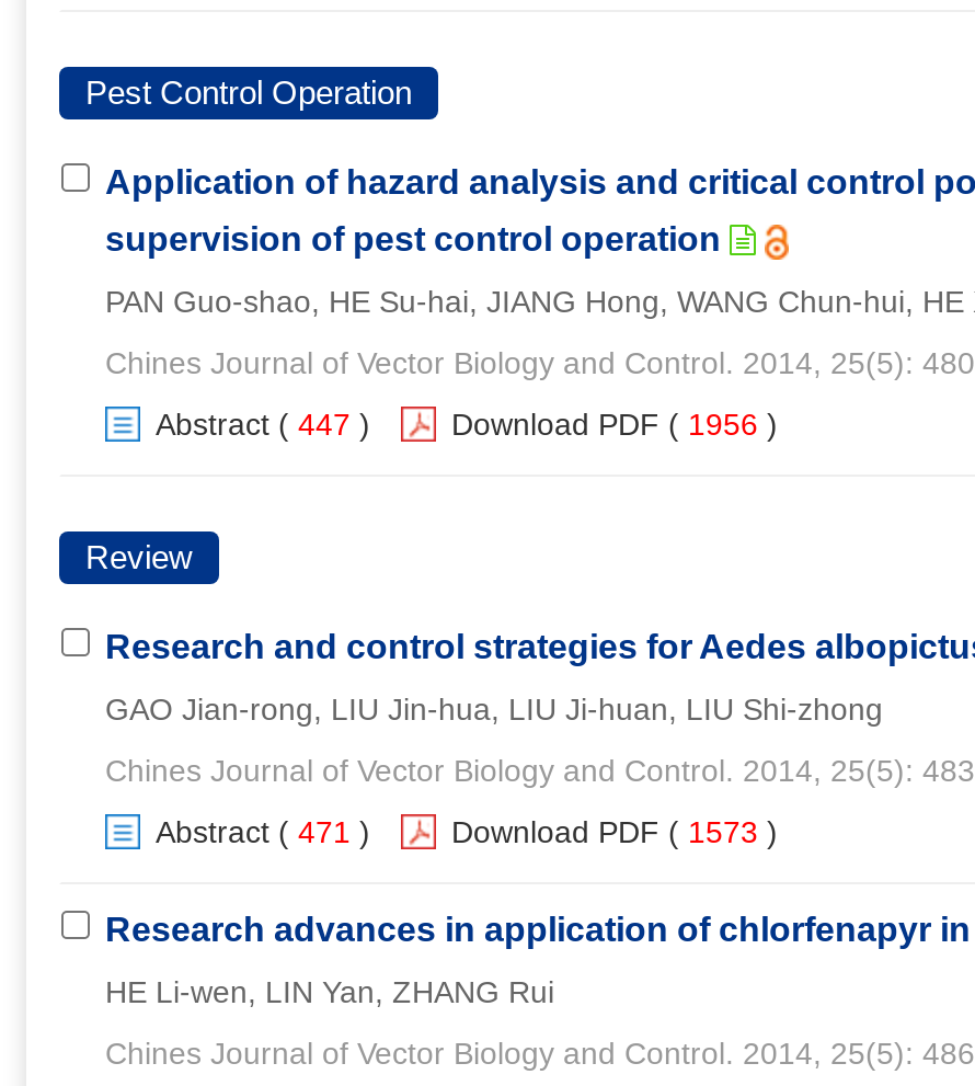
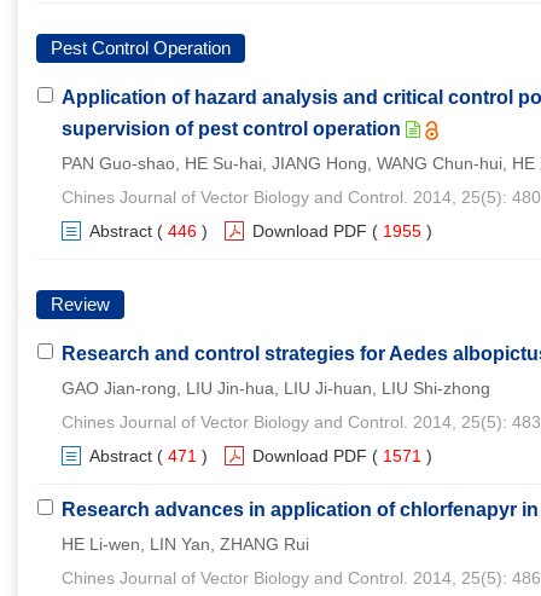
[156,407,379,442] Abstract ( 447) -> [89,221,213,241] Abstract ( 446)
[451,407,778,442] Download PDF ( 1956) -> [252,221,432,241] Download PDF ( 1955)
[451,814,778,849] Download PDF ( 1573) -> [252,446,432,465] Download PDF ( 1571)

